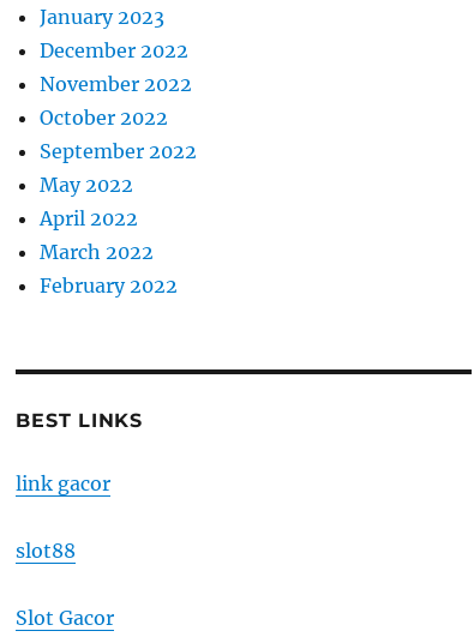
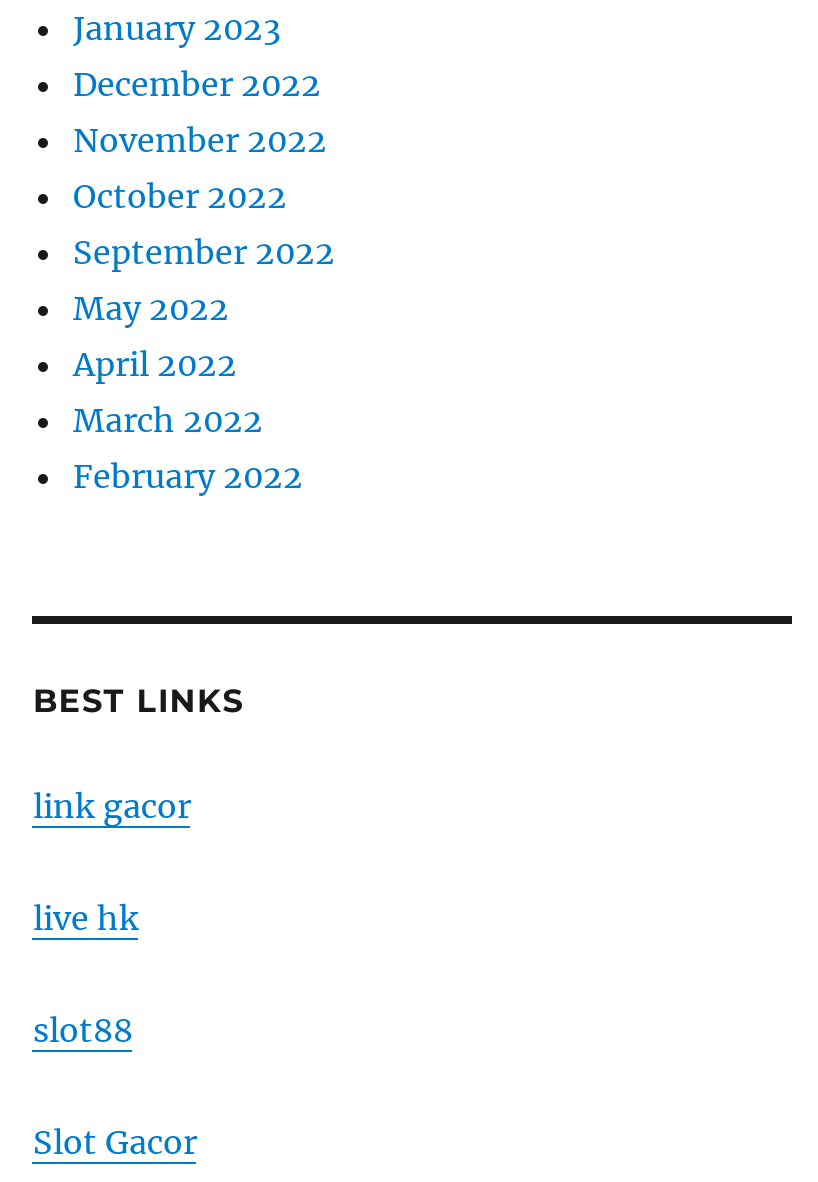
none -> [33,898,139,938] live hk

